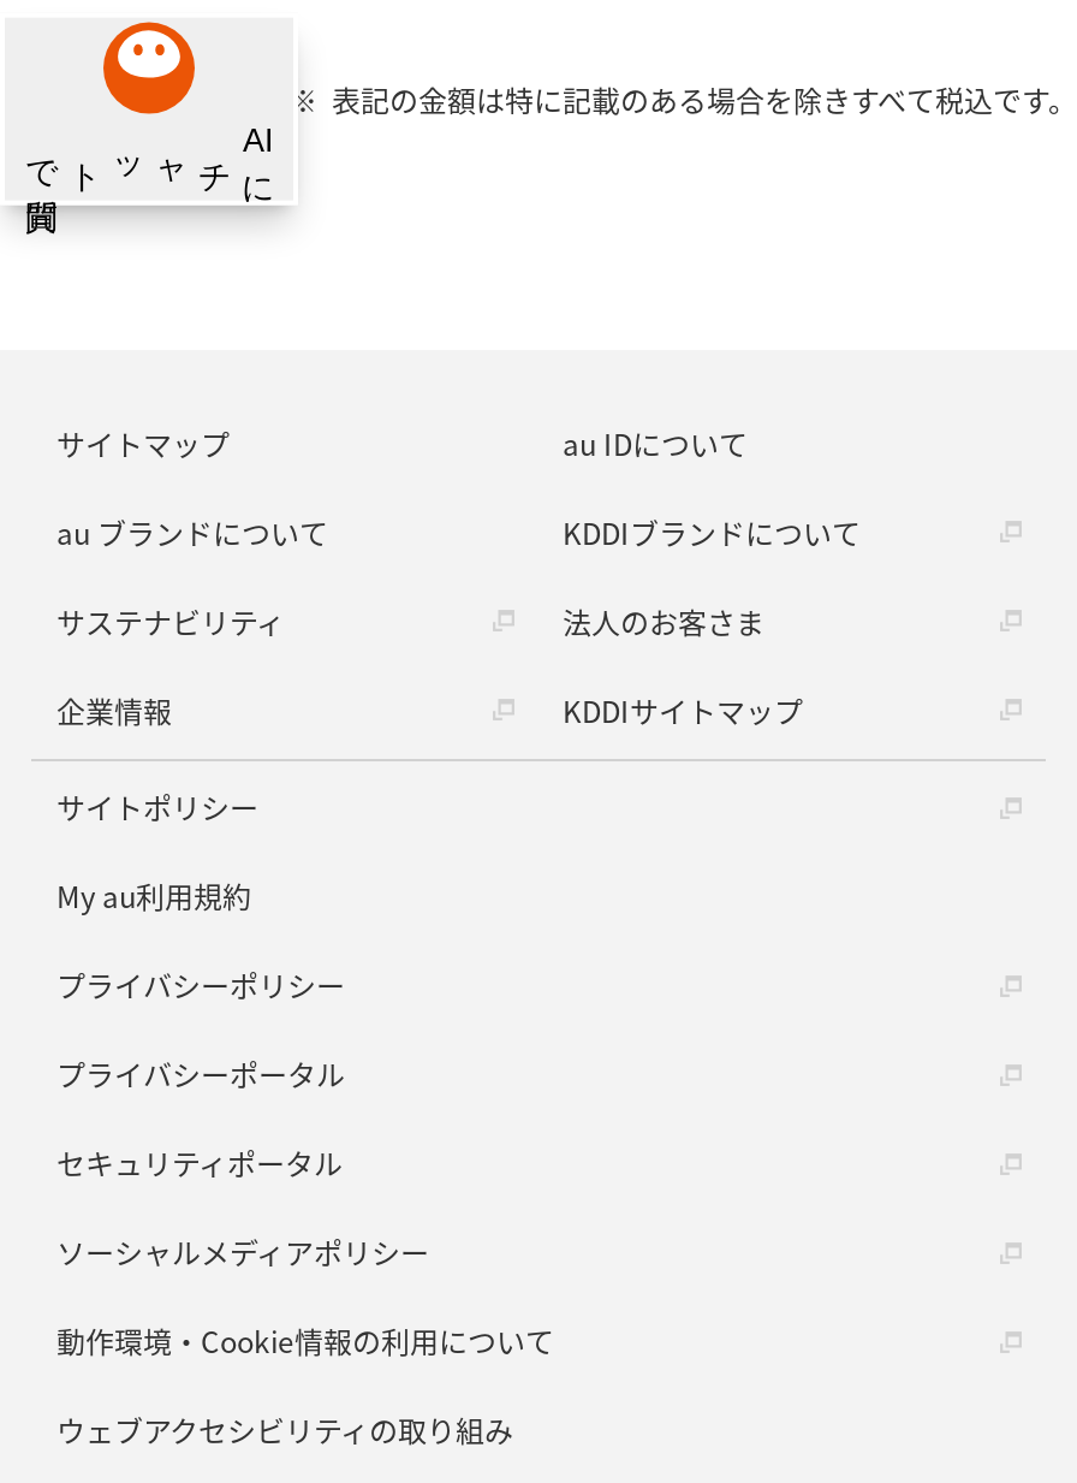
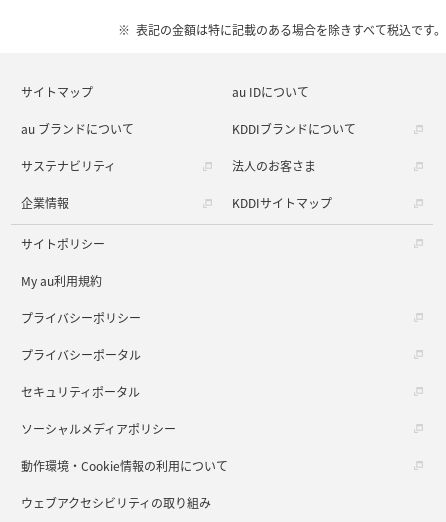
[7,18,305,237] [image] -> none

